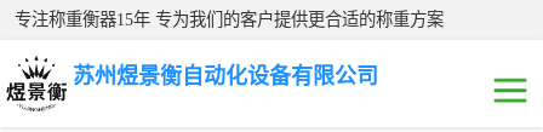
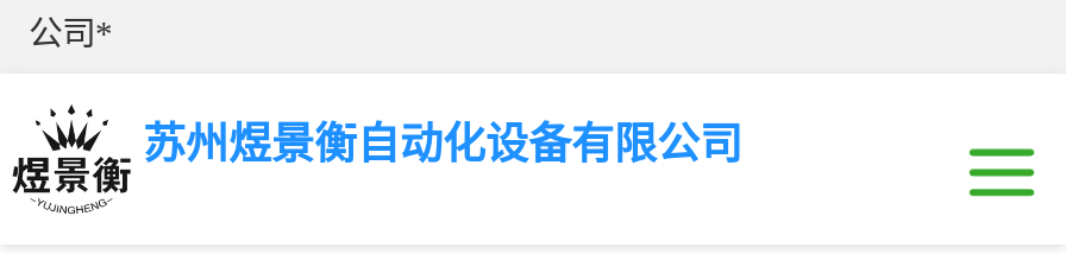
[15,10,444,29] 专注称重衡器15年 专为我们的客户提供更合适的称重方案 -> [29,14,112,52] 公司*

